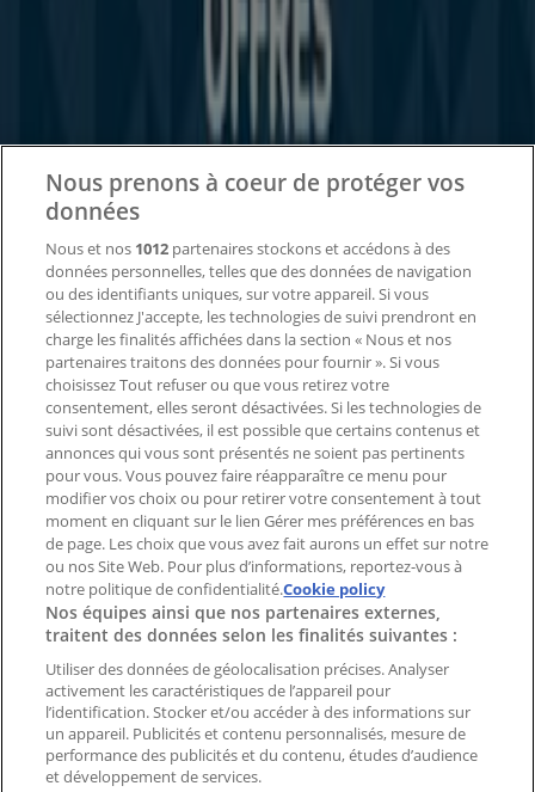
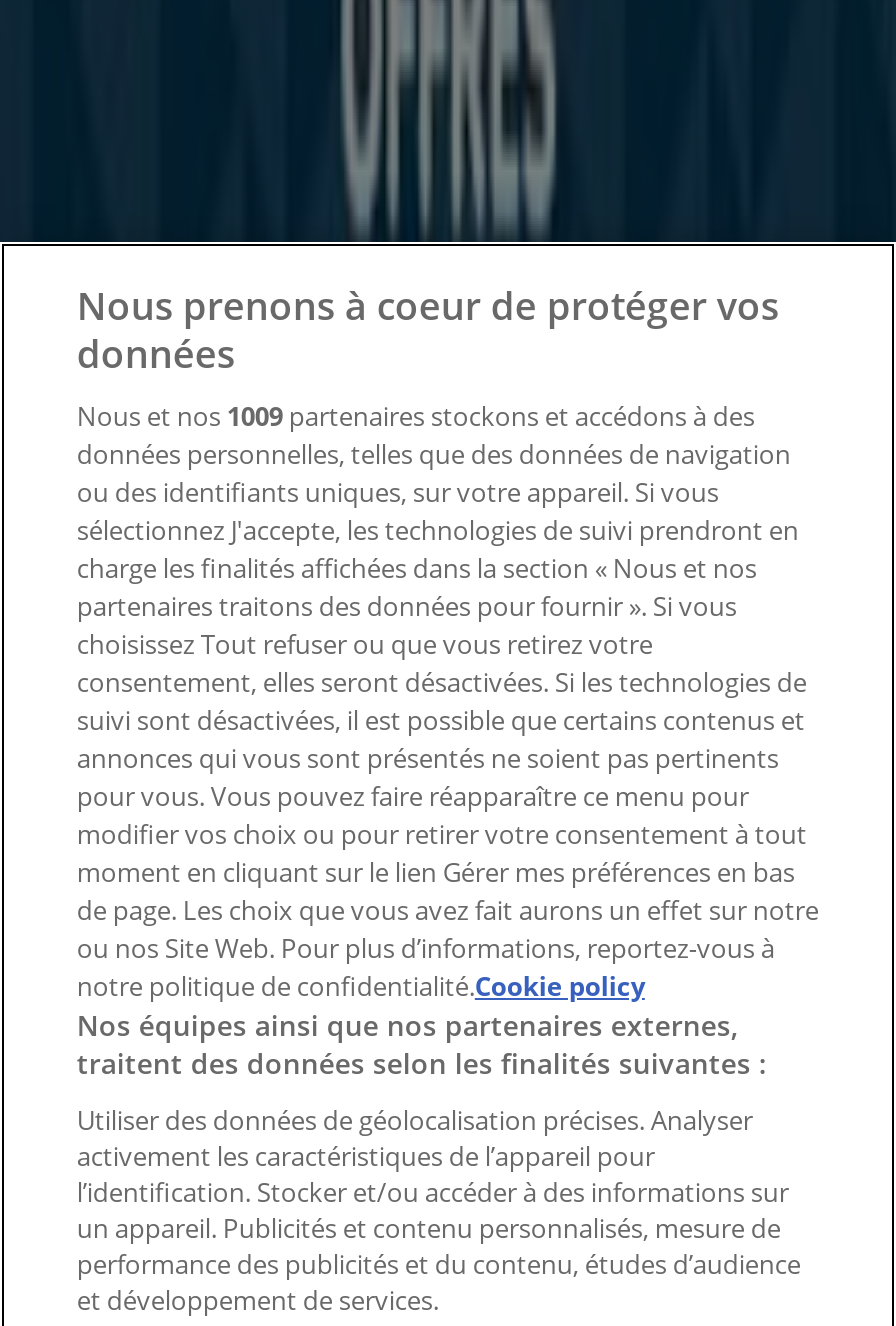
[46,238,451,259] Nous et nos 1012 partenaires stockons et accédons à des -> [77,398,755,434] Nous et nos 1009 partenaires stockons et accédons à des

